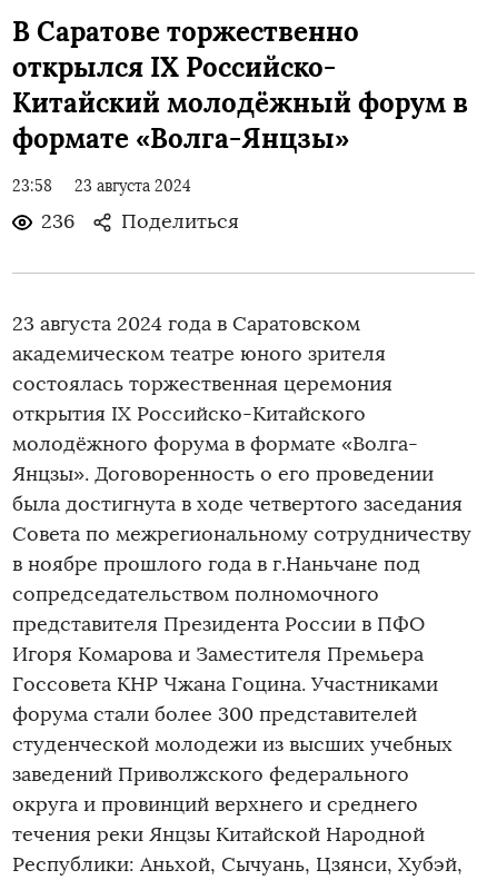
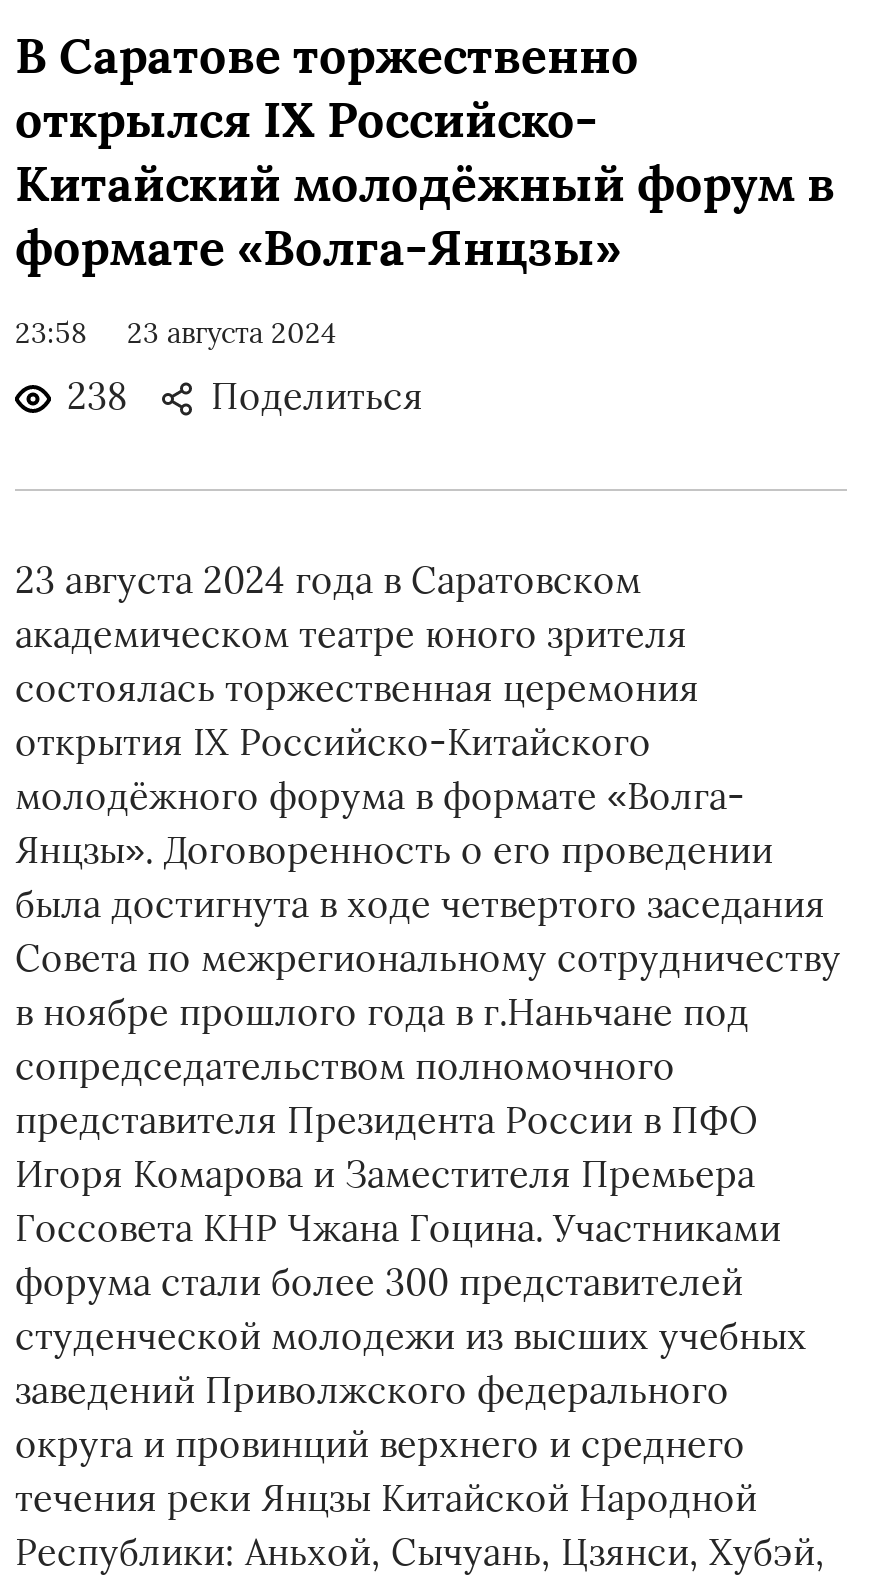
[41,209,239,234] 236 Поделиться -> [67,375,423,419] 238 Поделиться

